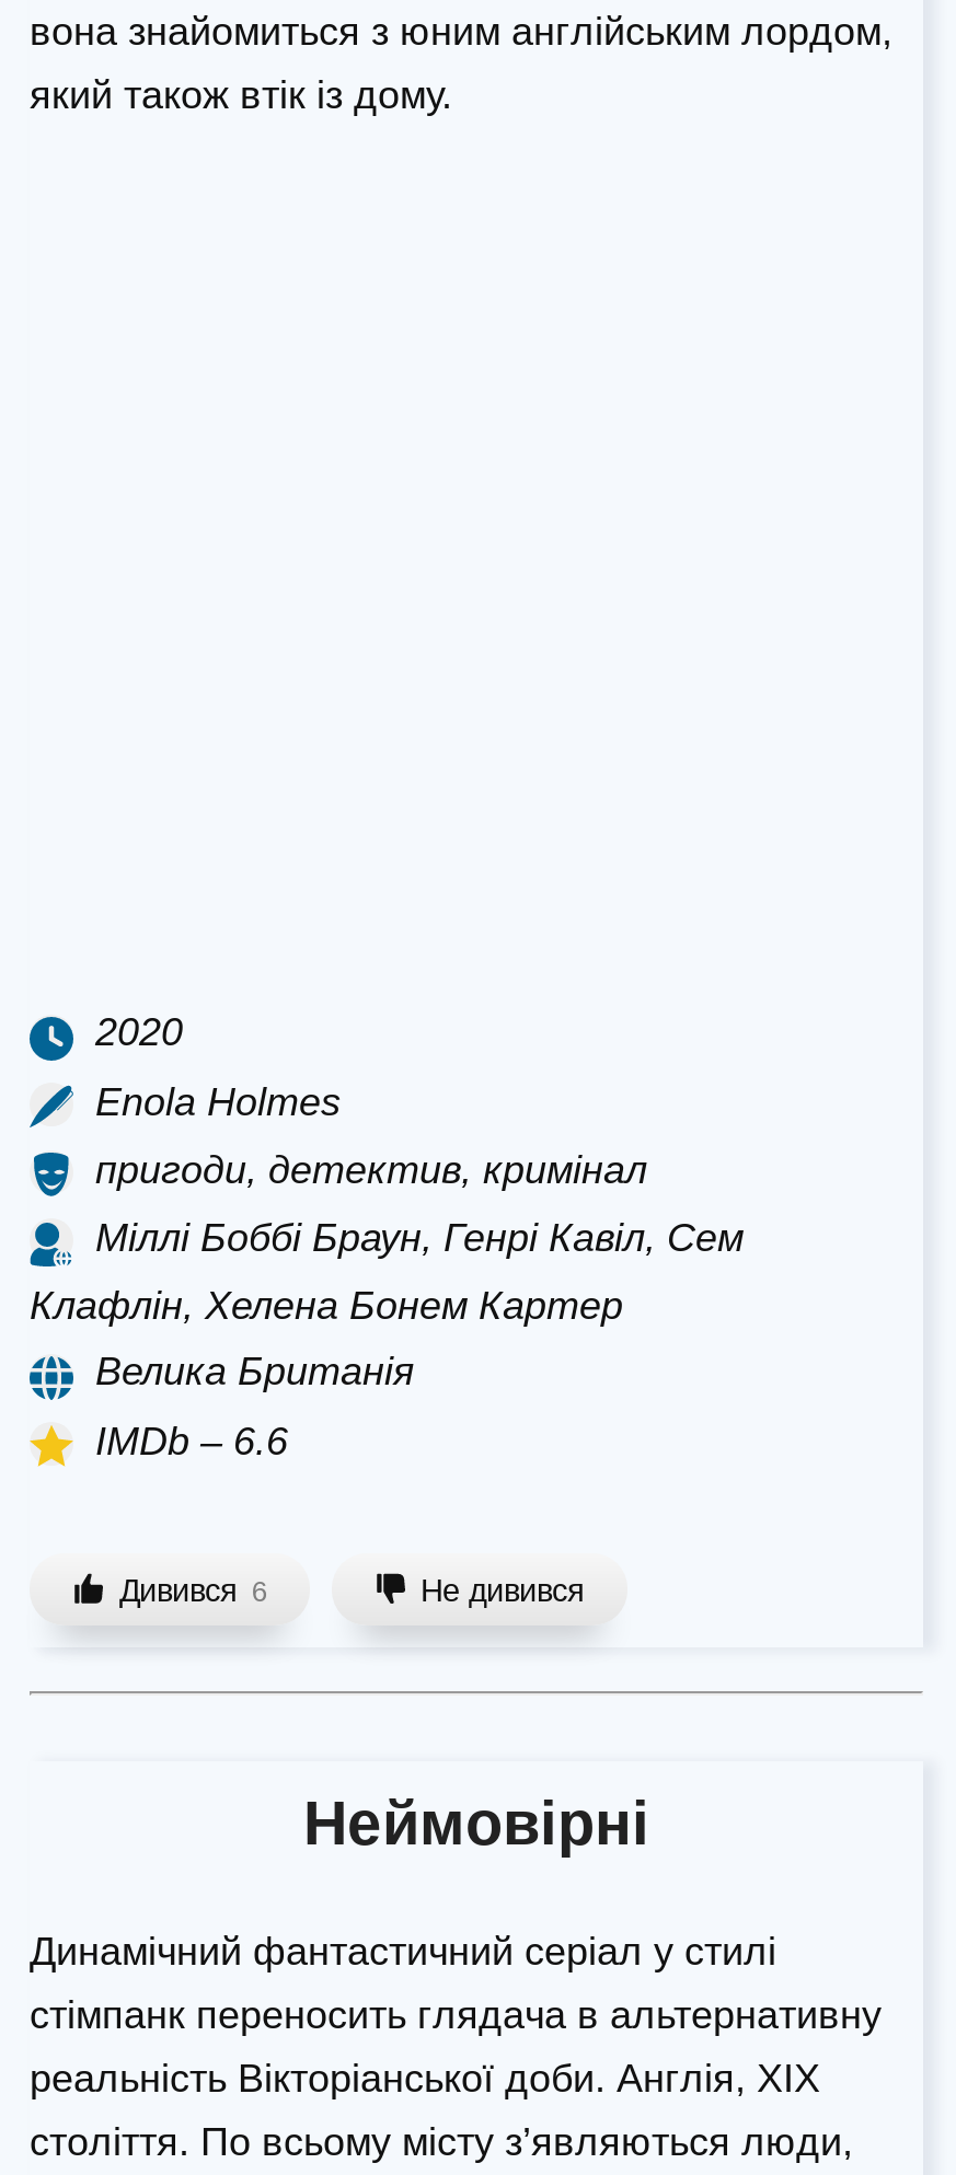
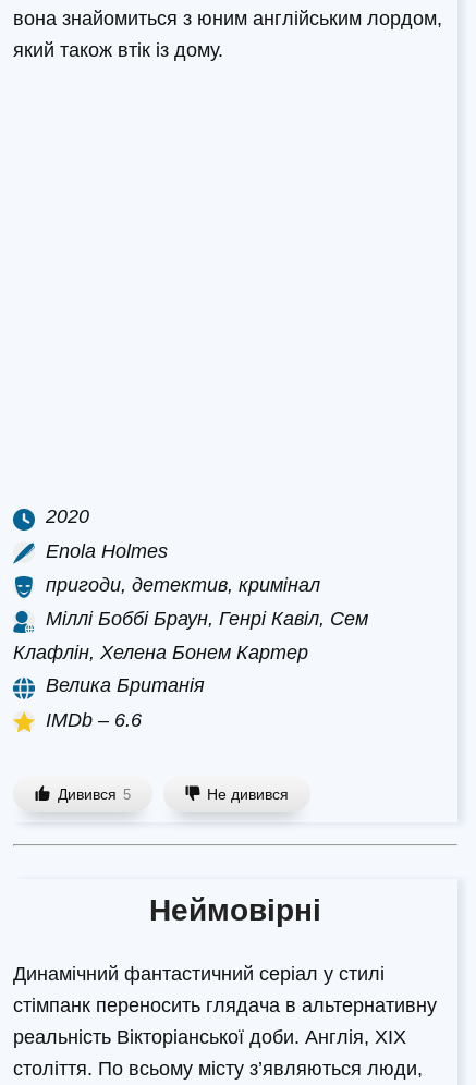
[119,1572,267,1607] Дивився 6 -> [58,785,131,803] Дивився 5

